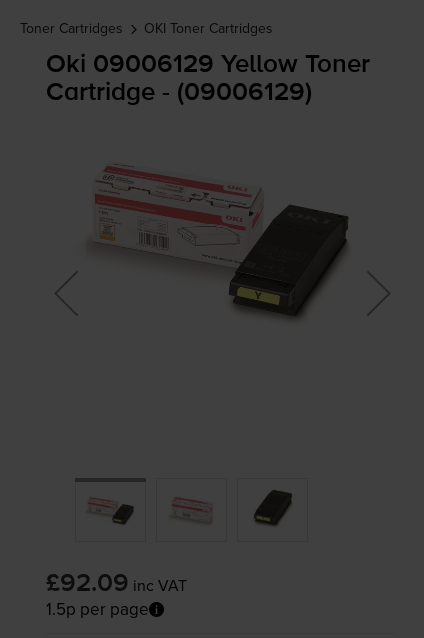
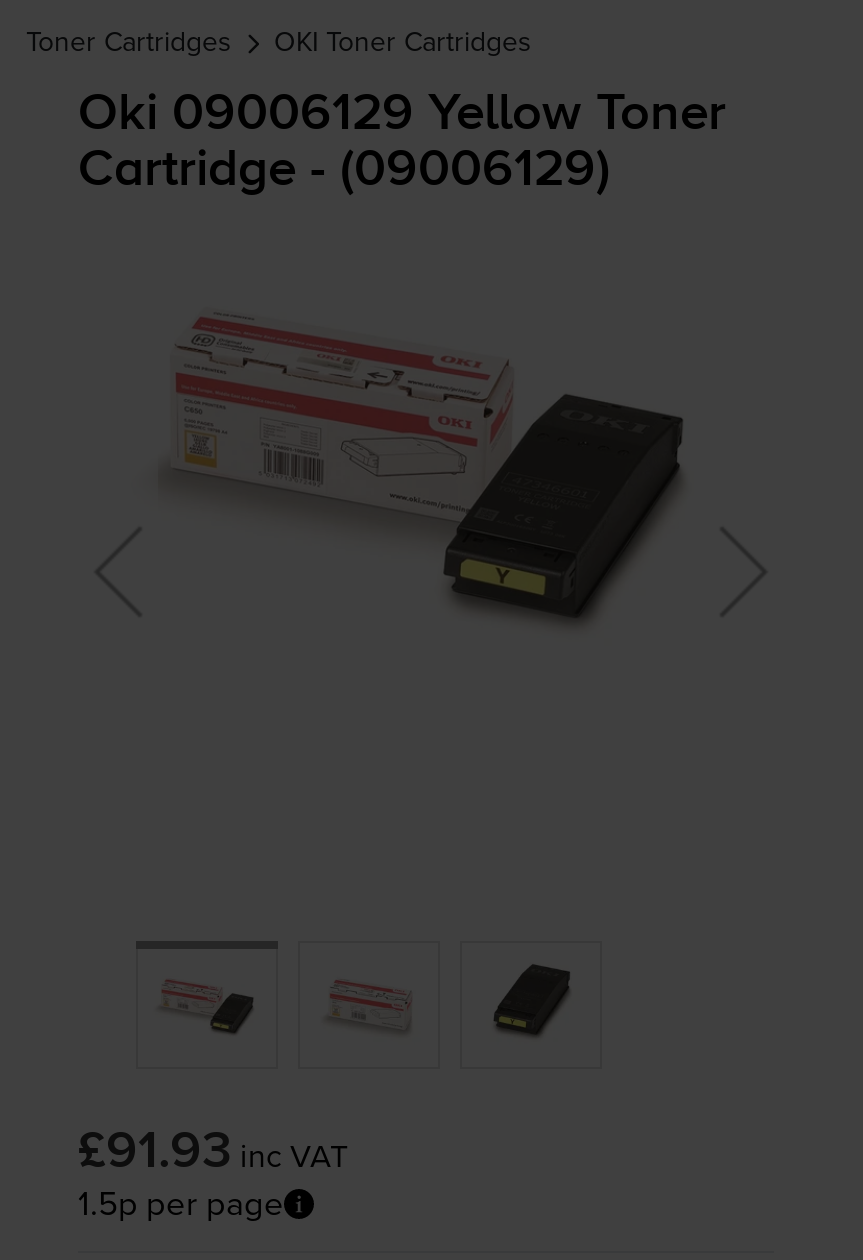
[46,571,187,597] £92.09 inc VAT -> [78,1127,348,1179] £91.93 inc VAT

